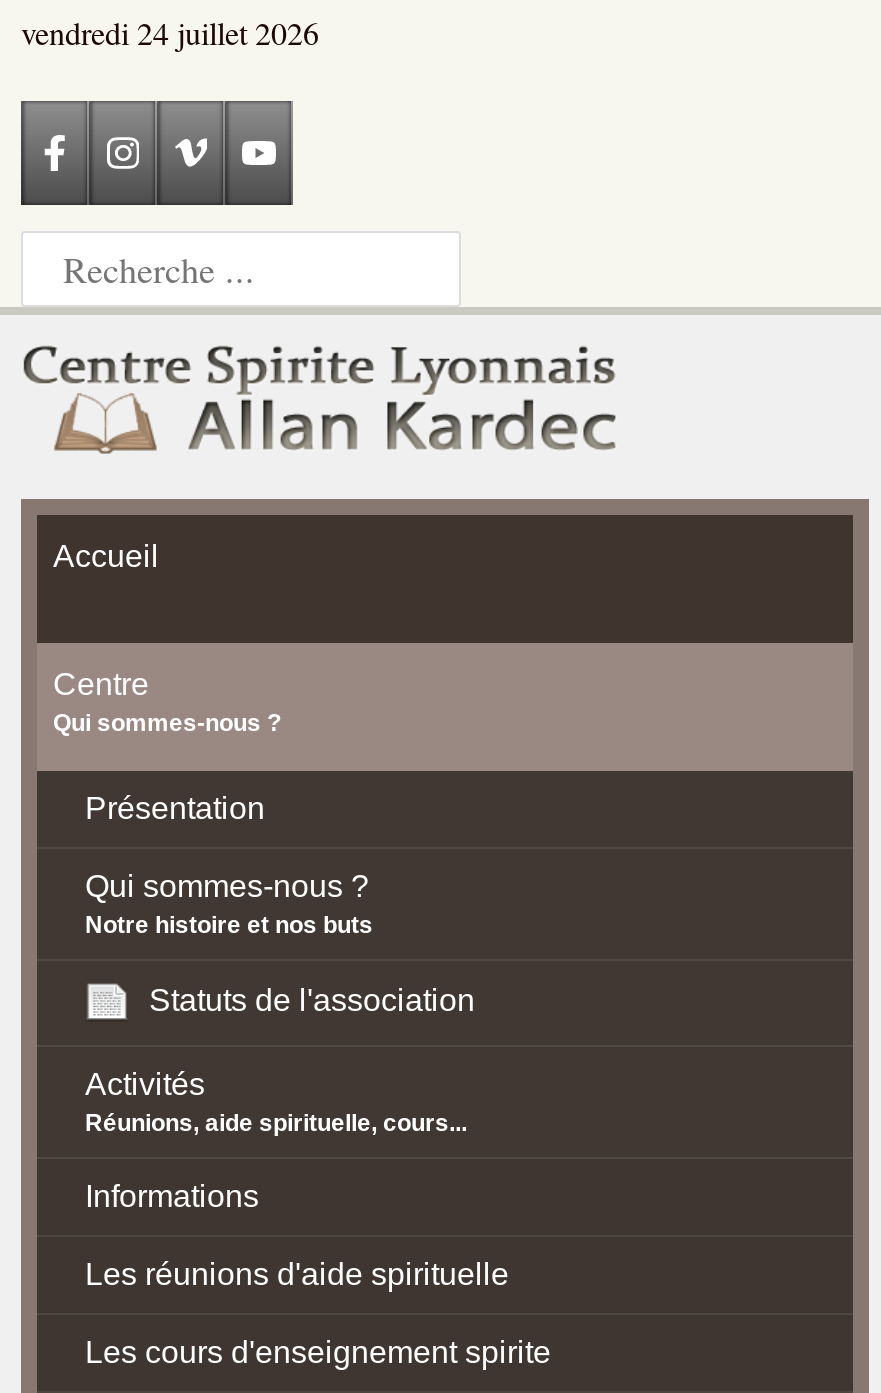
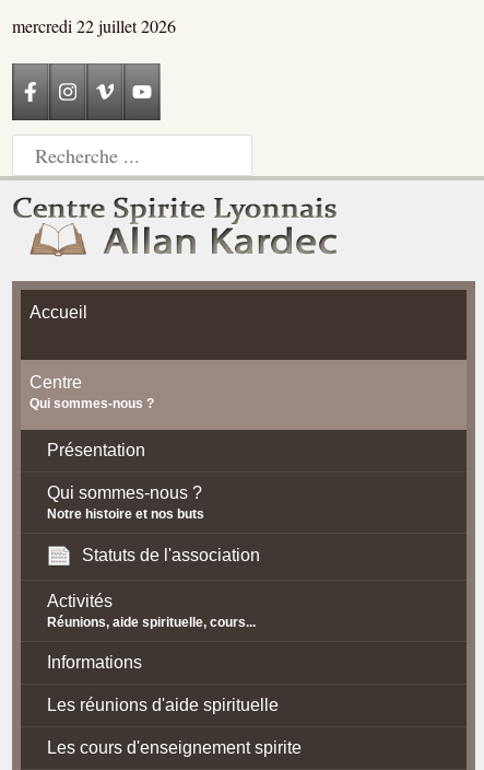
[21,11,319,53] vendredi 24 juillet 2026 -> [12,14,176,37] mercredi 22 juillet 2026

